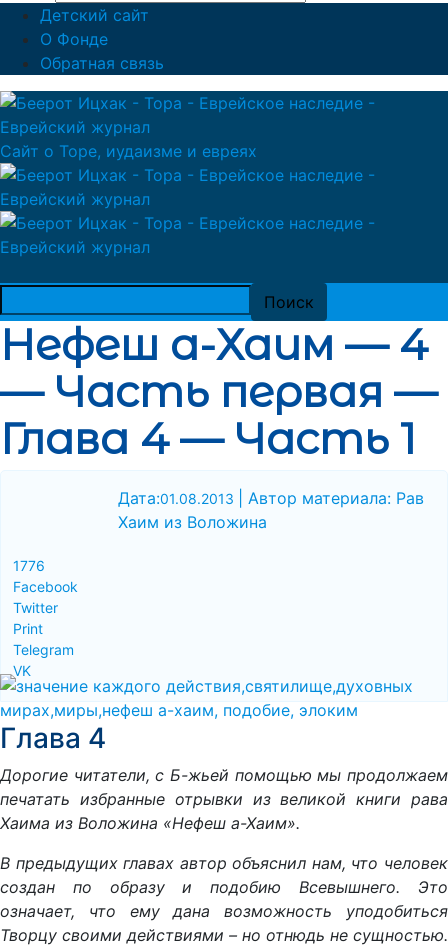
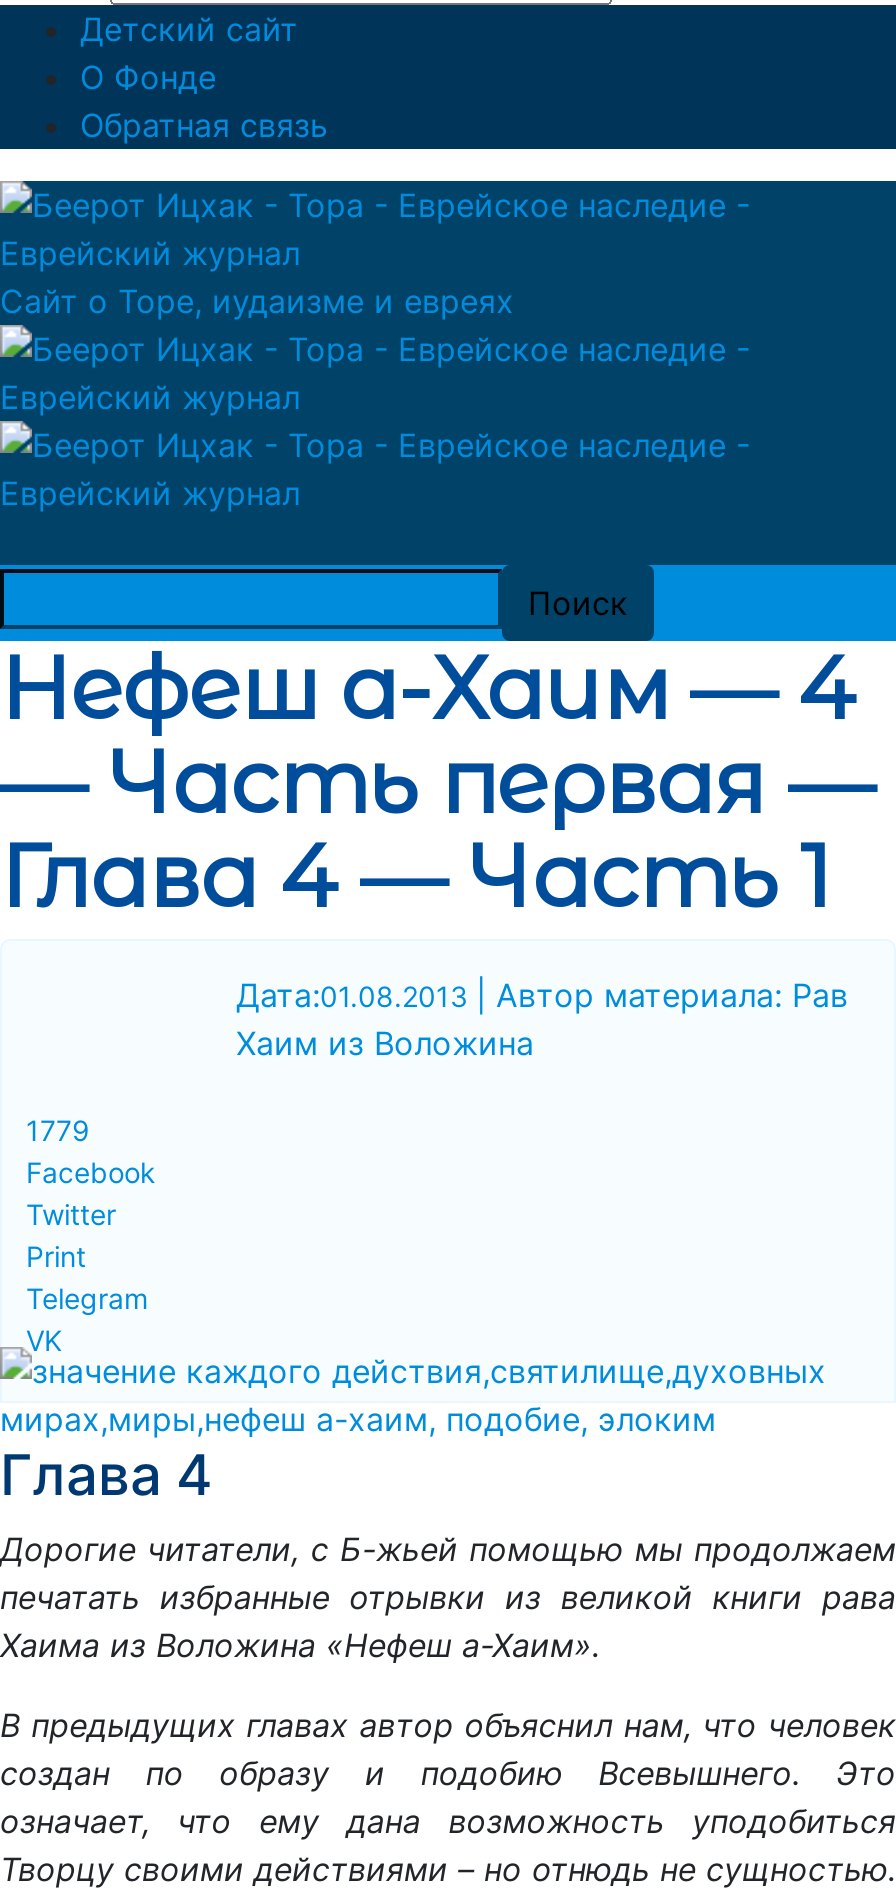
[13,557,45,574] 1776 -> [26,1113,90,1147] 1779

